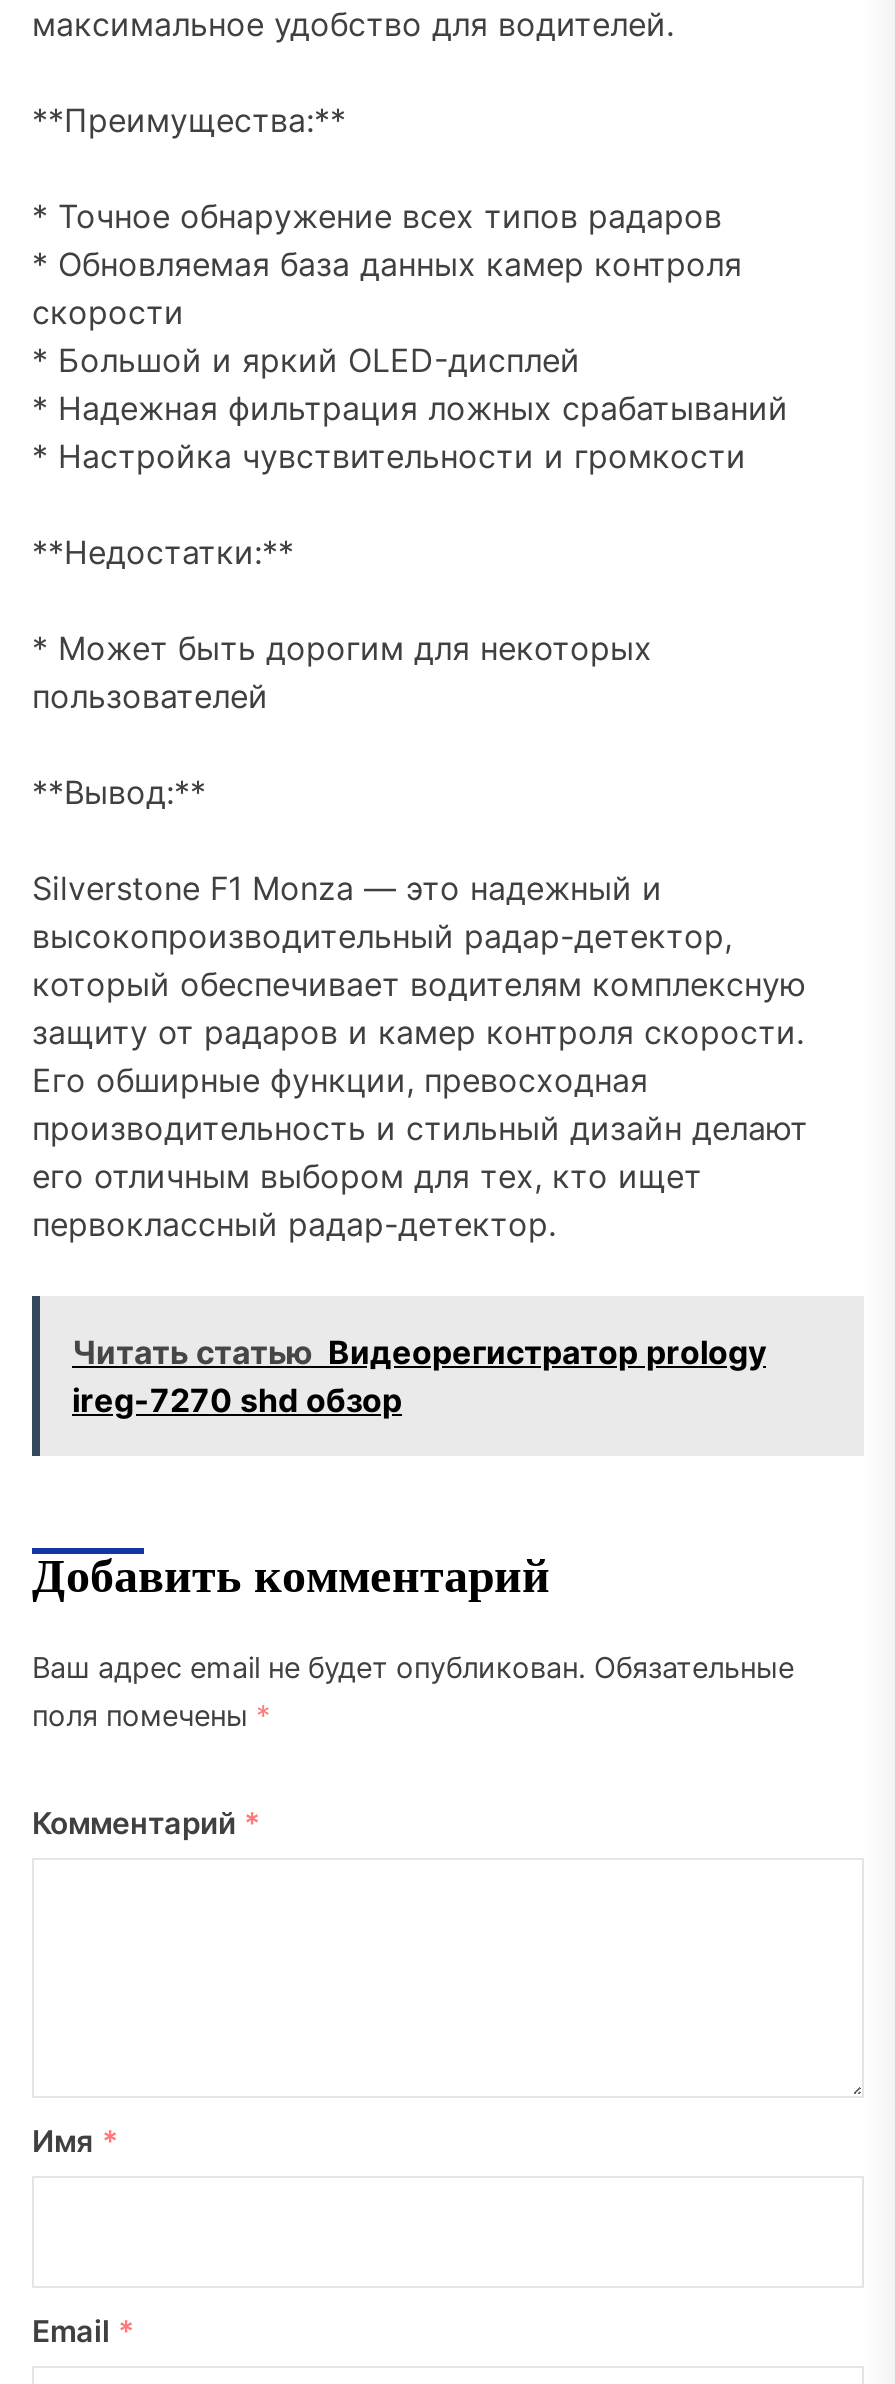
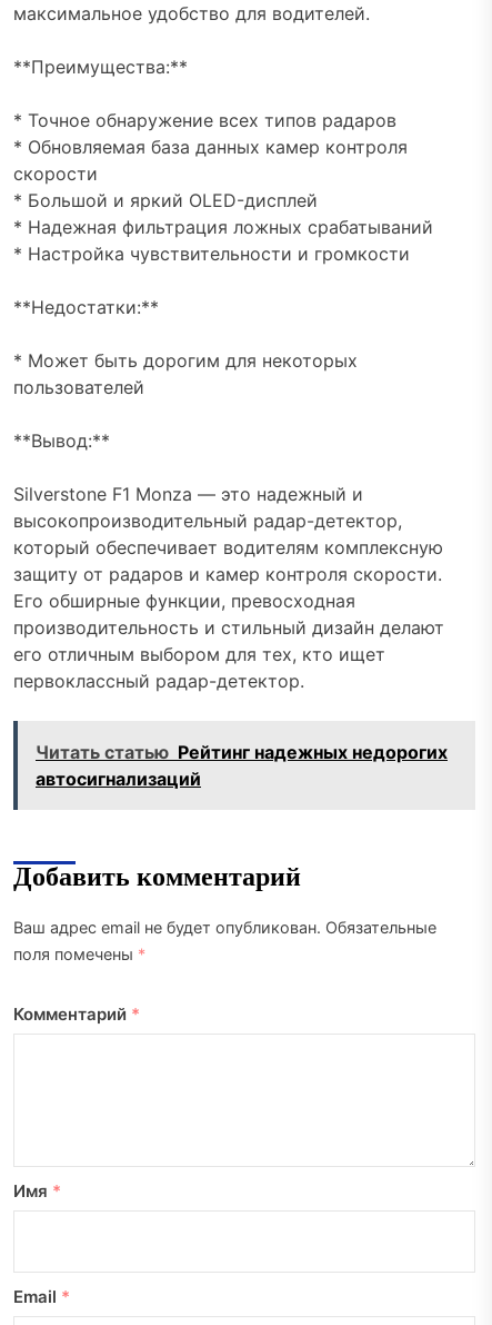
[72,1332,766,1420] Читать статью Видеорегистратор prology | ireg-7270 shd обзор -> [36,741,448,790] Читать статью Рейтинг надежных недорогих | автосигнализаций

